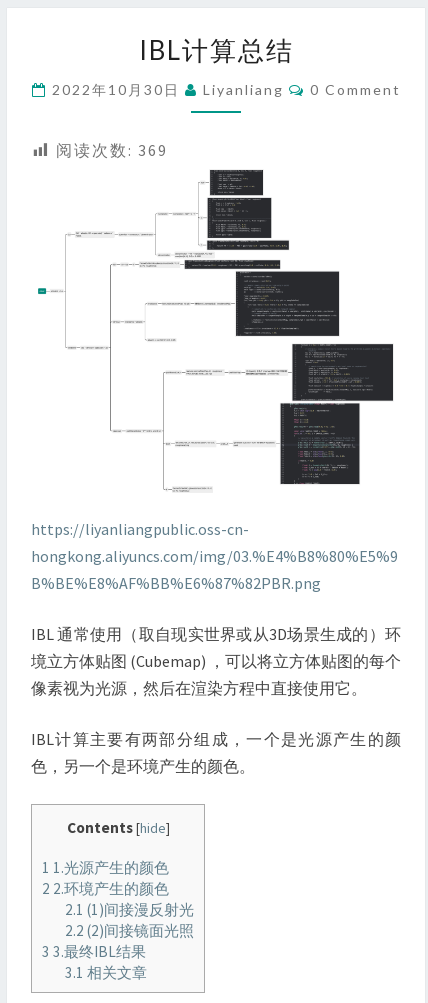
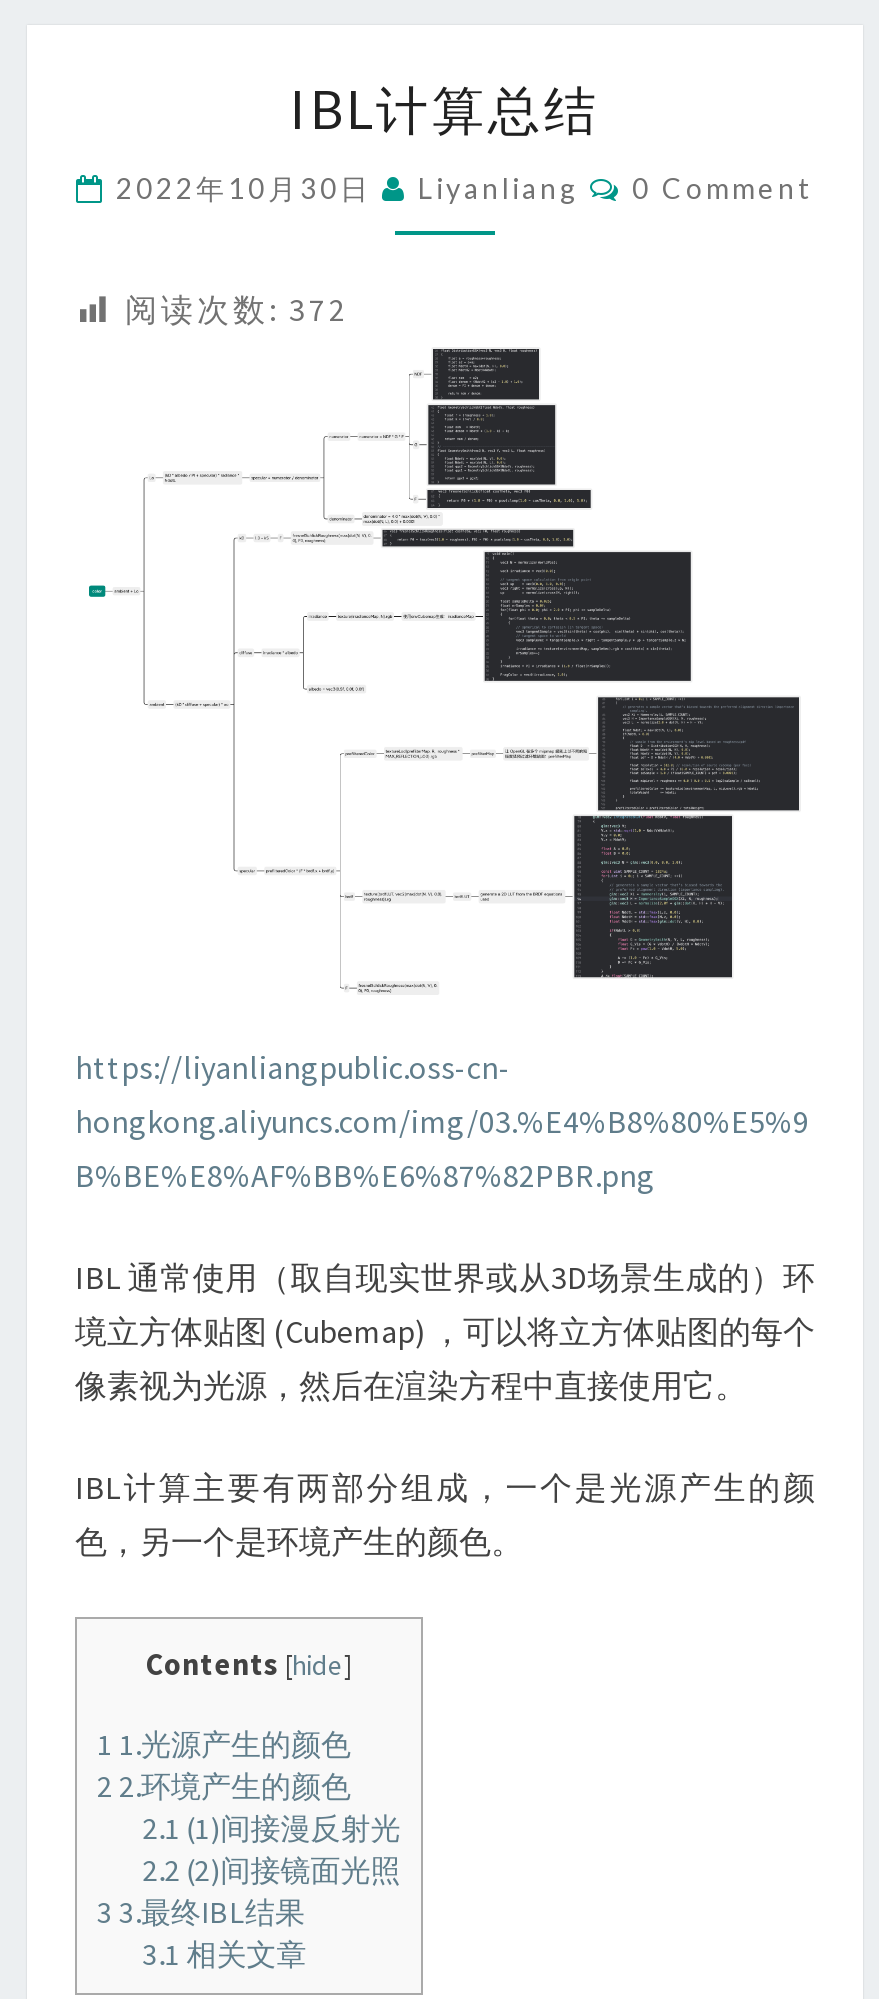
[56,140,168,160] 阅读次数: 369 -> [125,289,349,329] 阅读次数: 372

